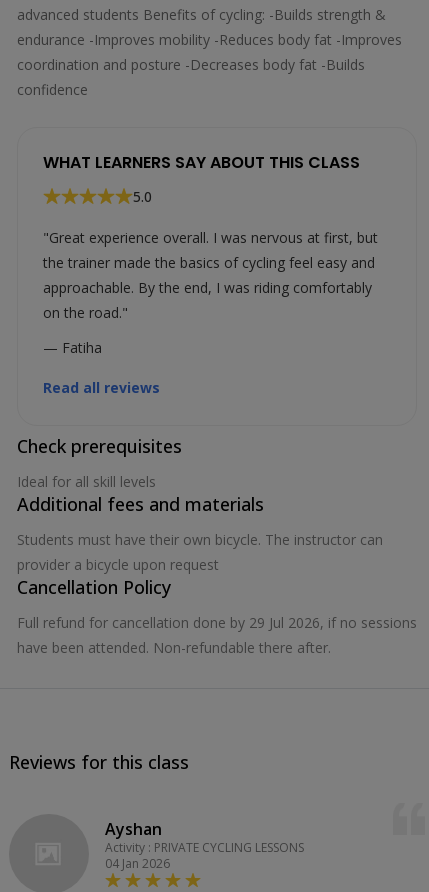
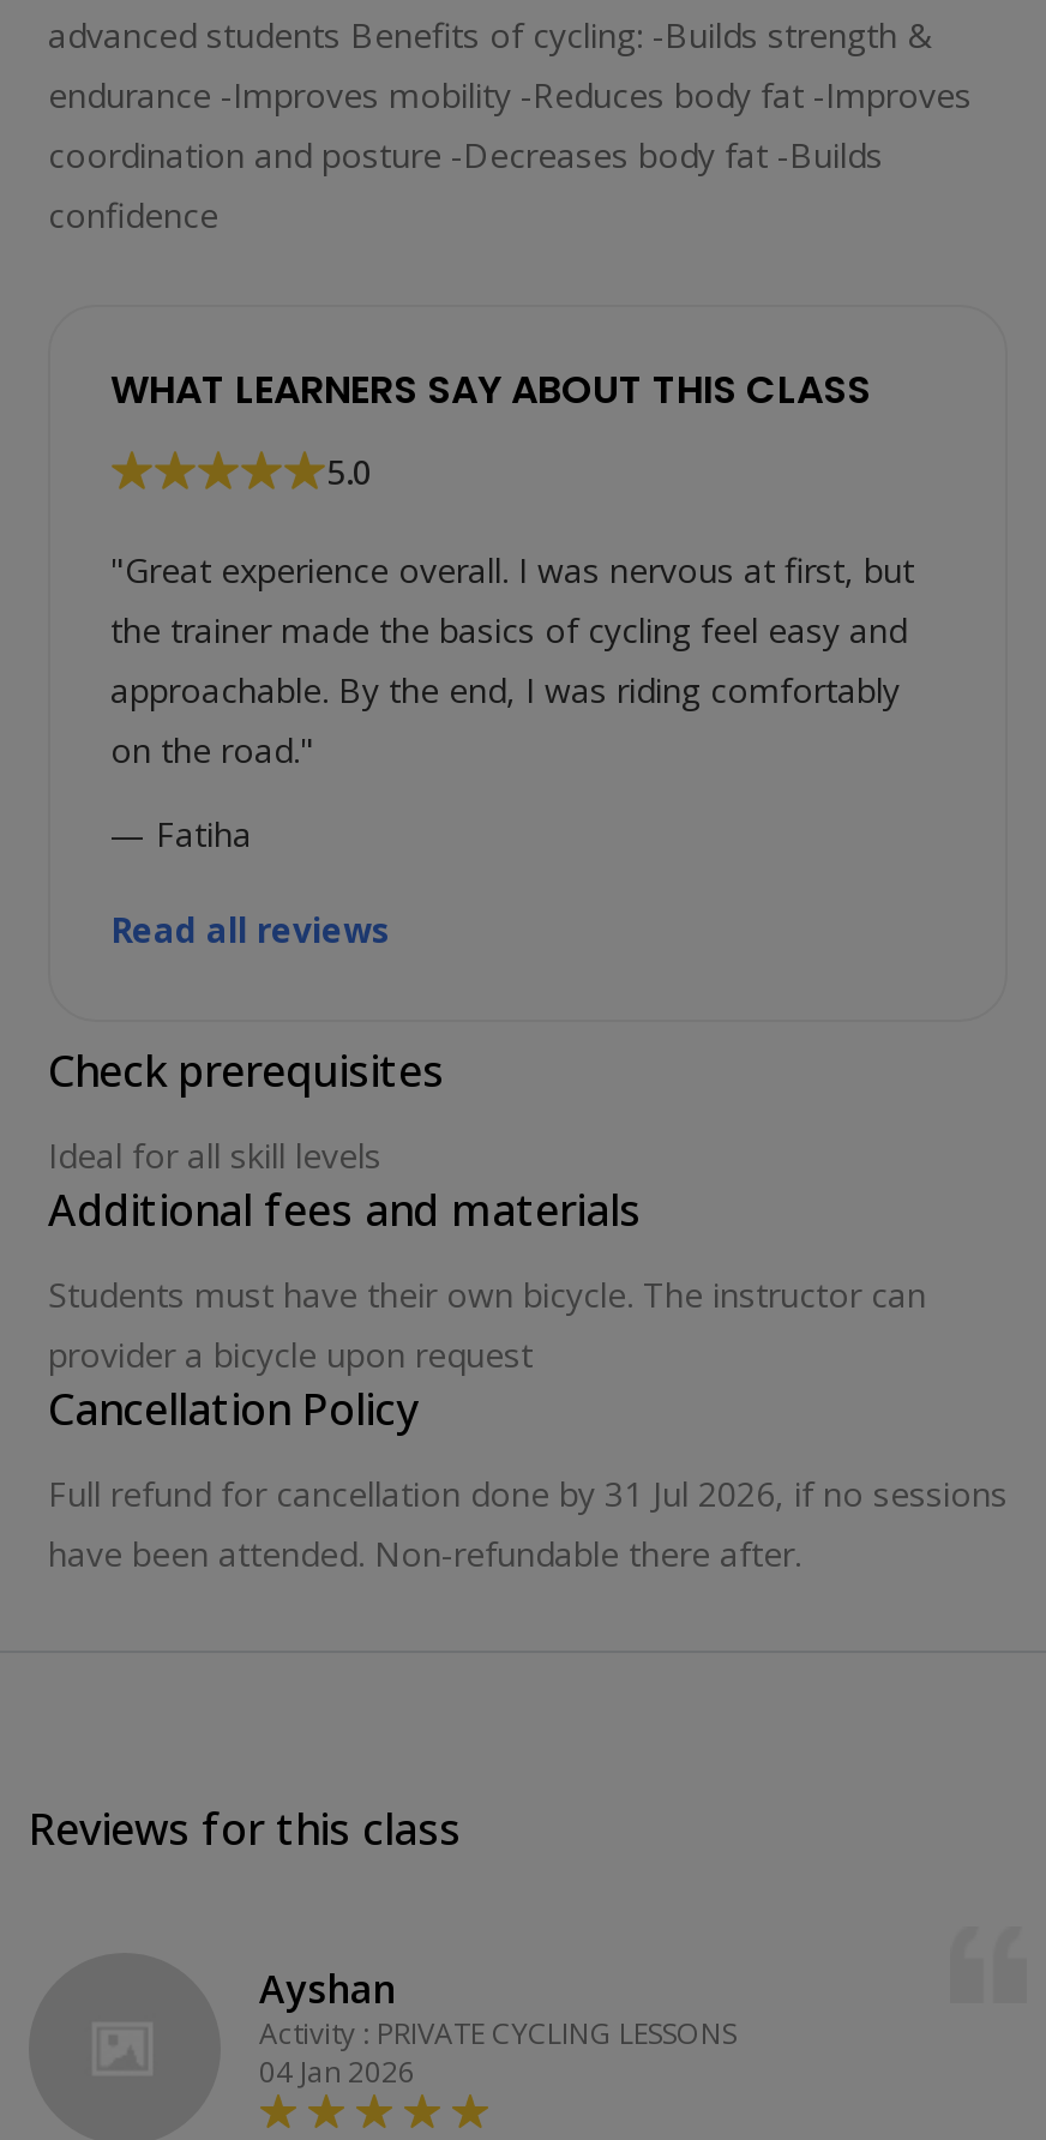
[17,613,417,632] Full refund for cancellation done by 29 Jul 2026, if no sessions -> [48,1470,1008,1516] Full refund for cancellation done by 31 Jul 2026, if no sessions

